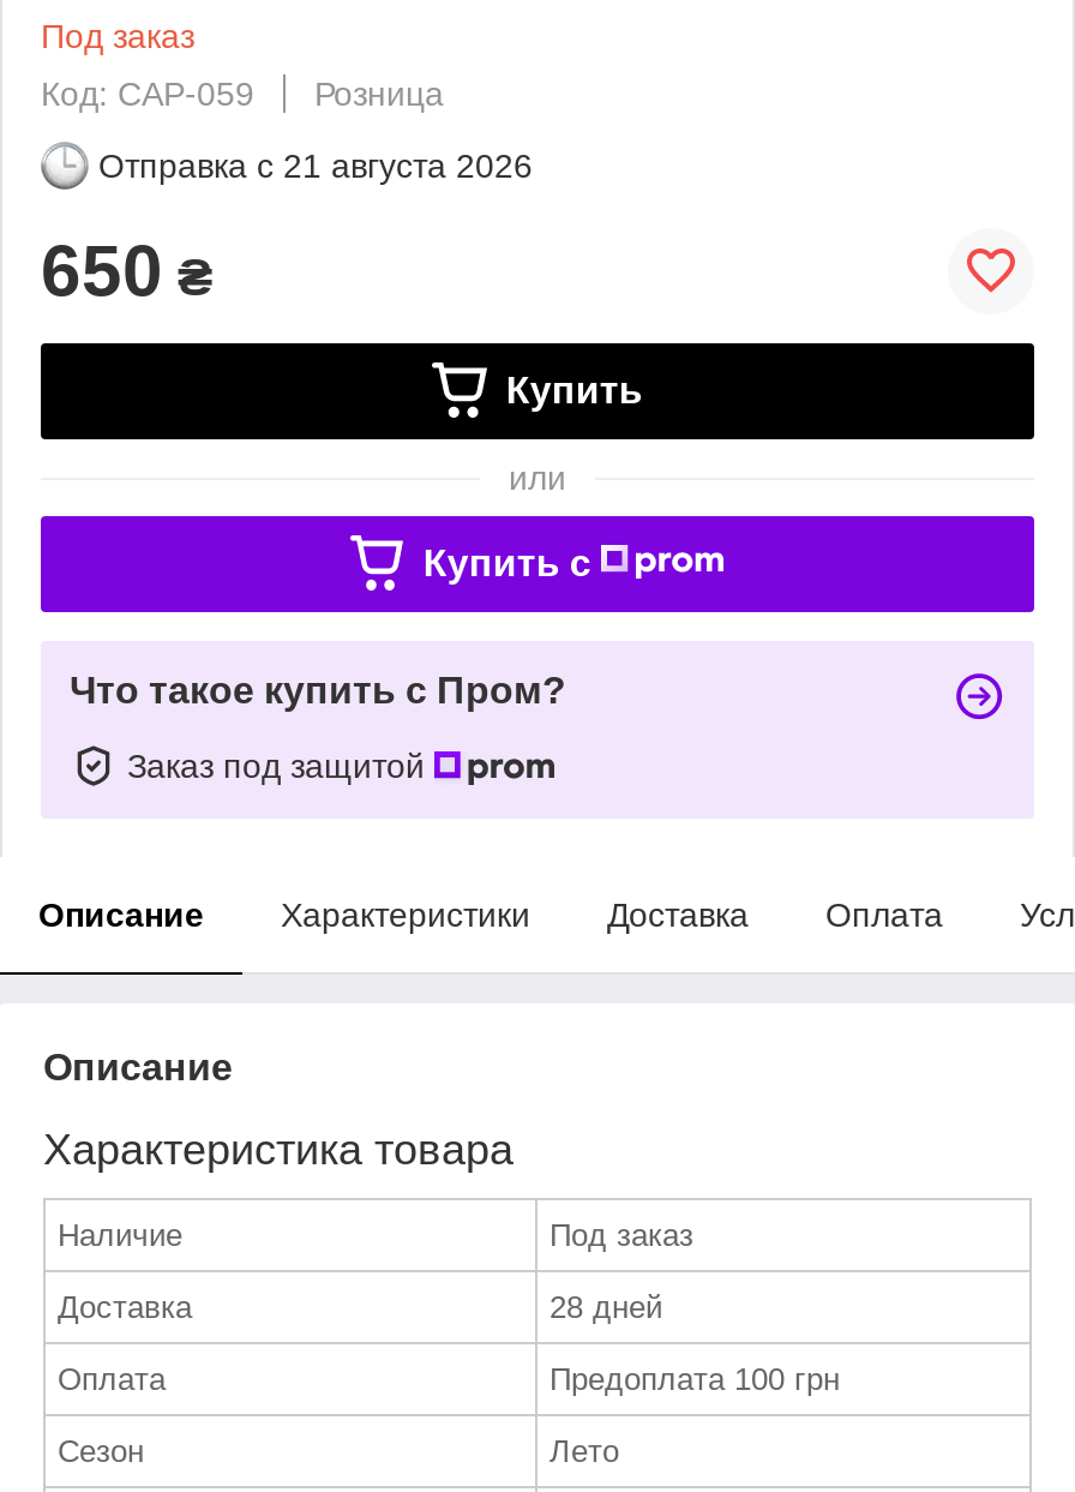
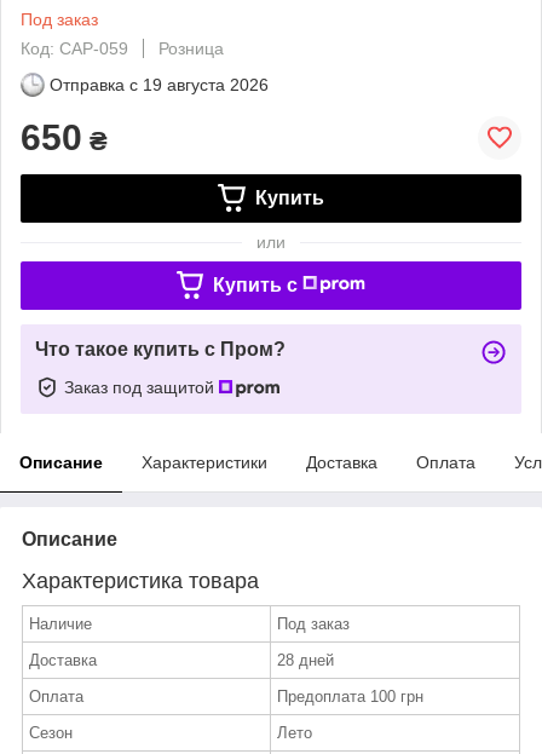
[98,146,533,184] Отправка с 21 августа 2026 -> [50,75,269,94] Отправка с 19 августа 2026

